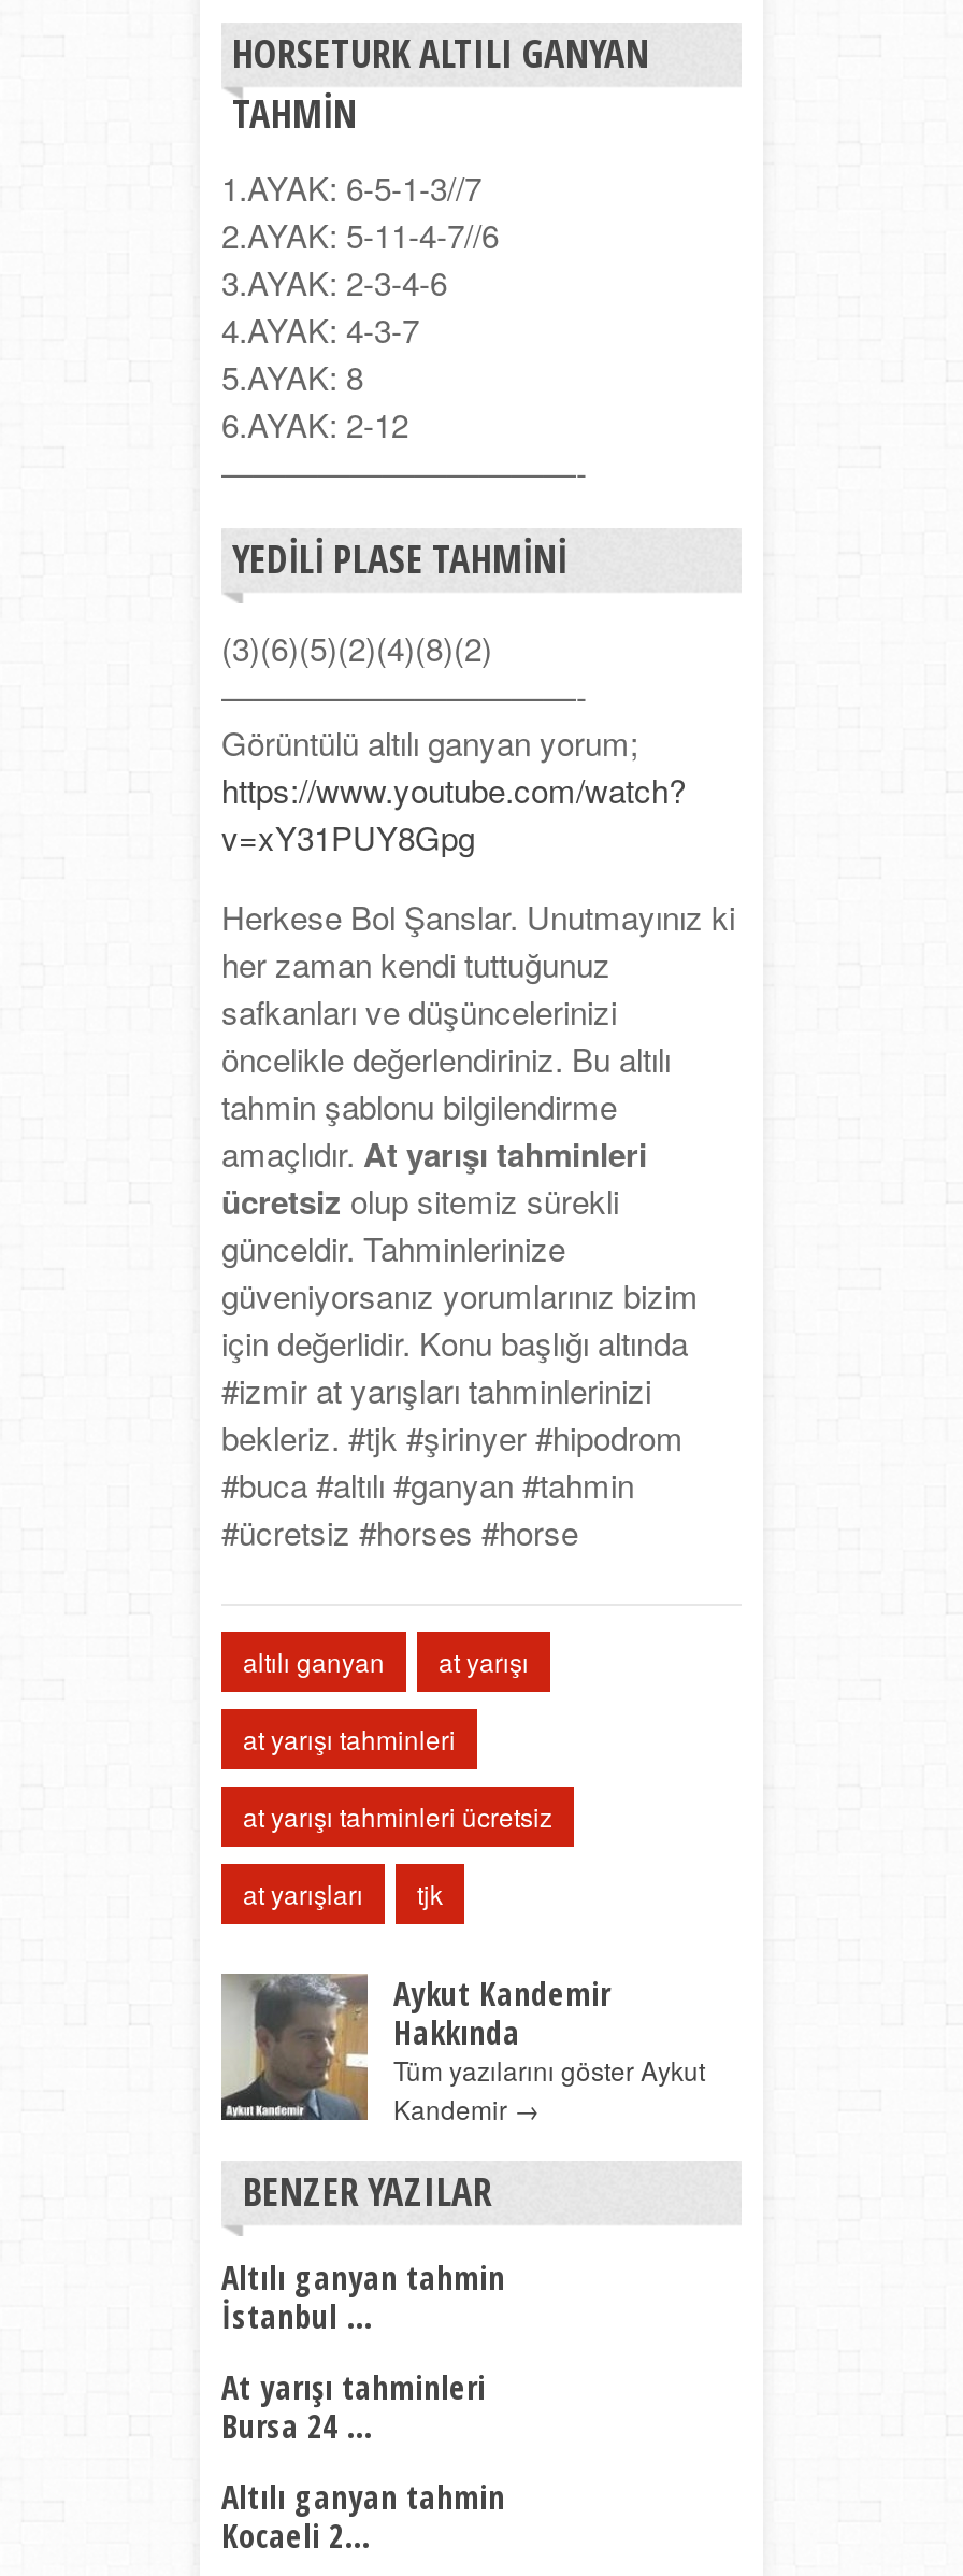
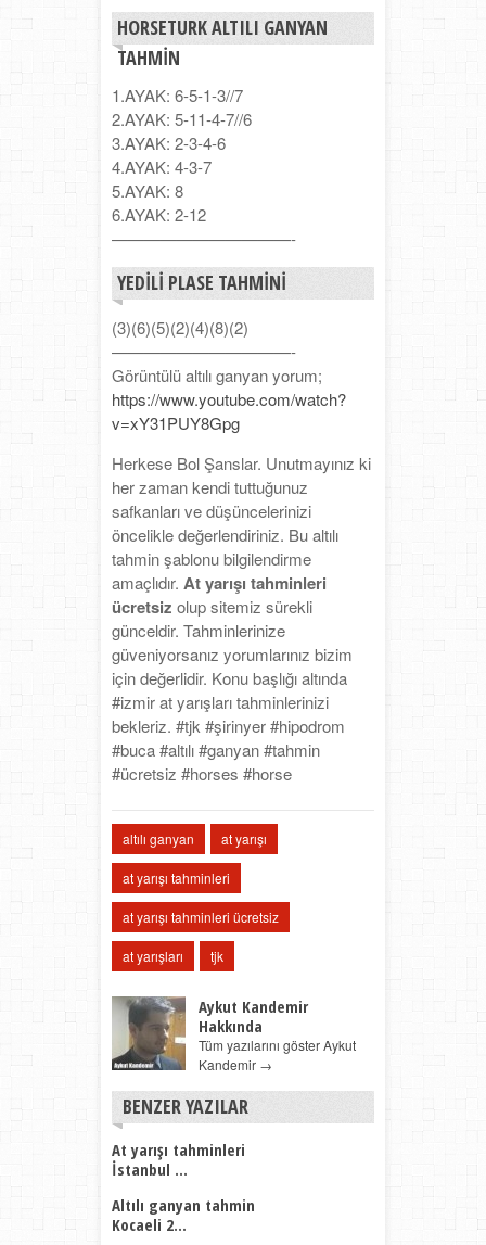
[221,2255,505,2337] Altılı ganyan tahmin | İstanbul ... -> none
[221,2404,372,2447] Bursa 24 ... -> [112,1158,188,1180] İstanbul ...

